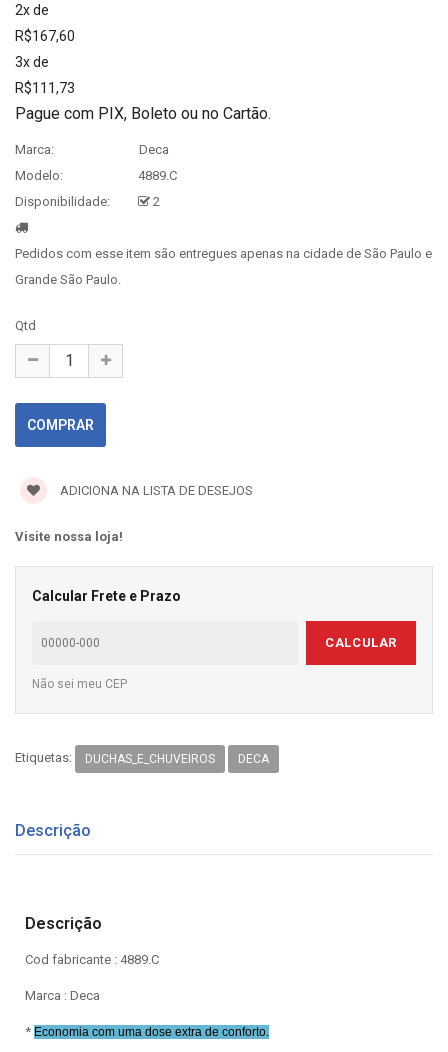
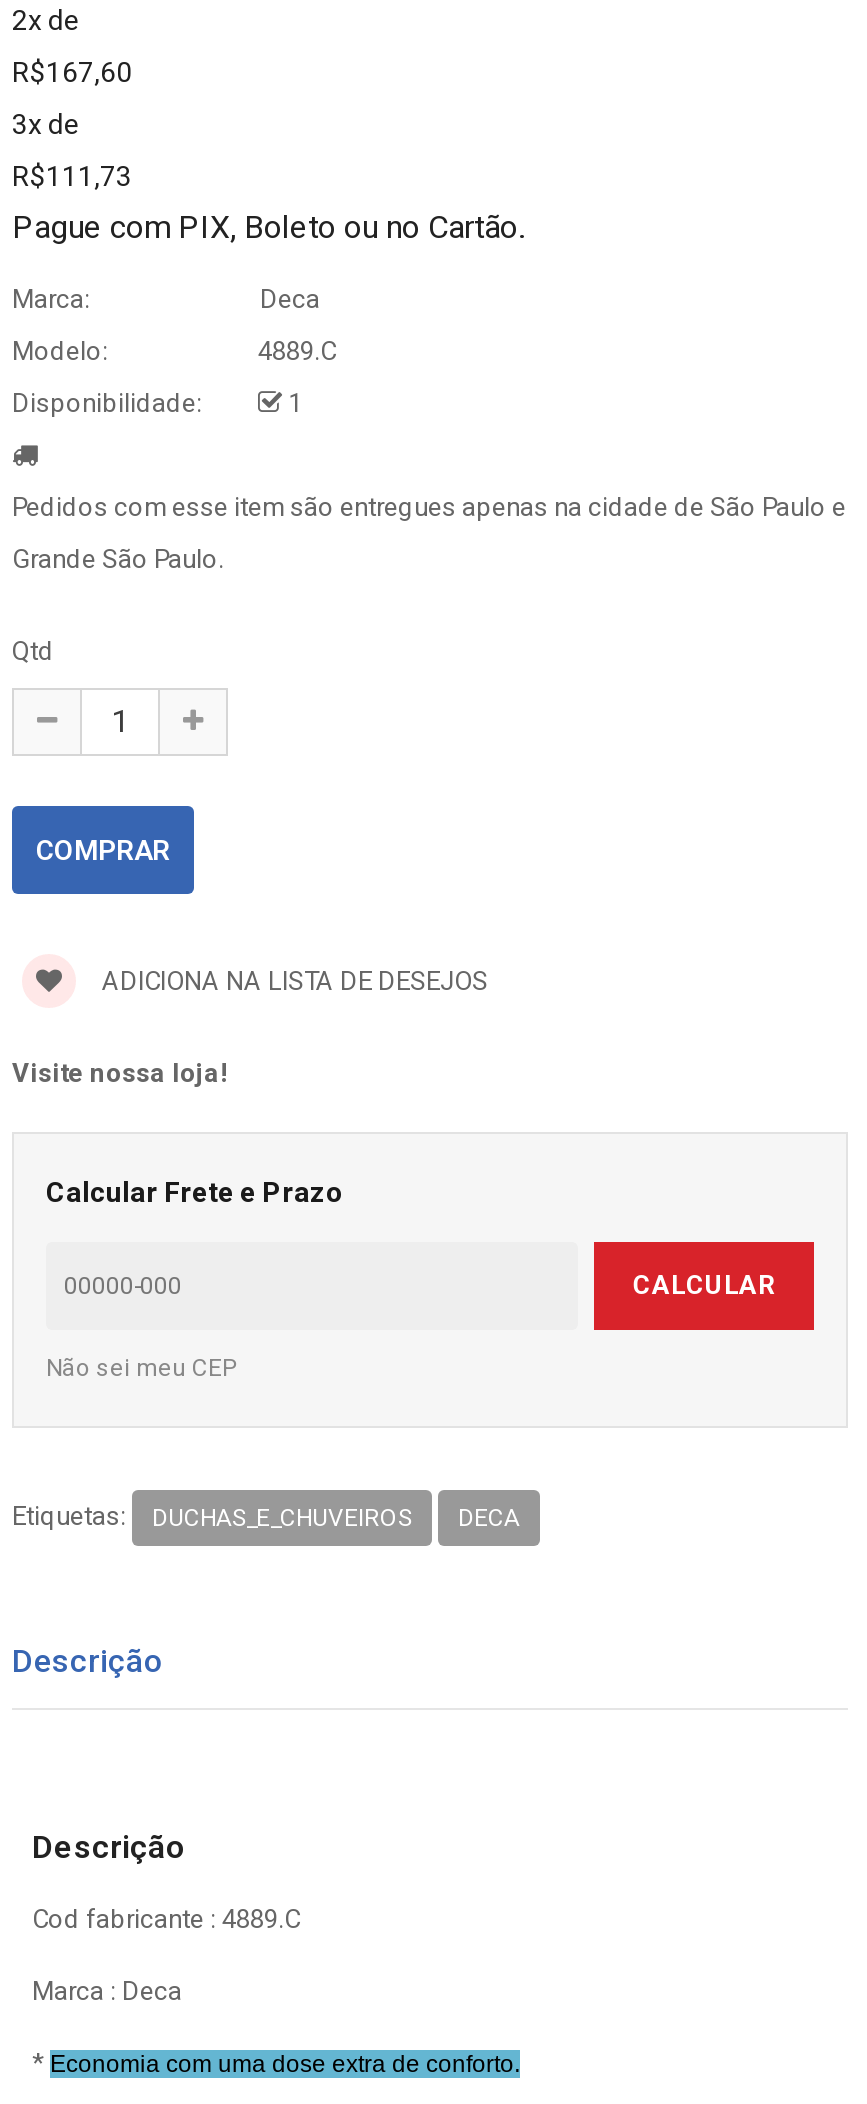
[150,194,160,209] 2 -> [282,389,302,419] 1

